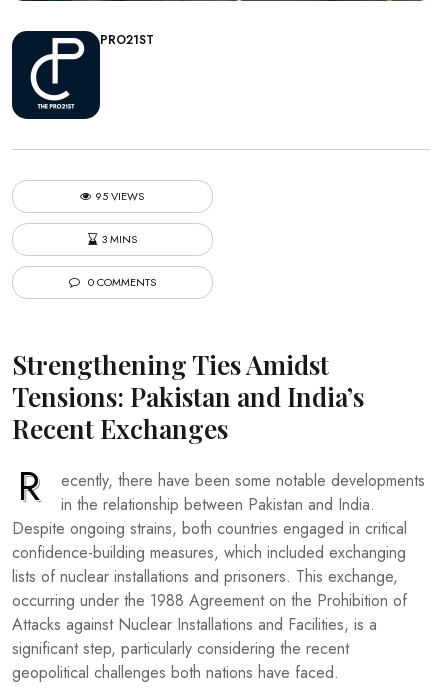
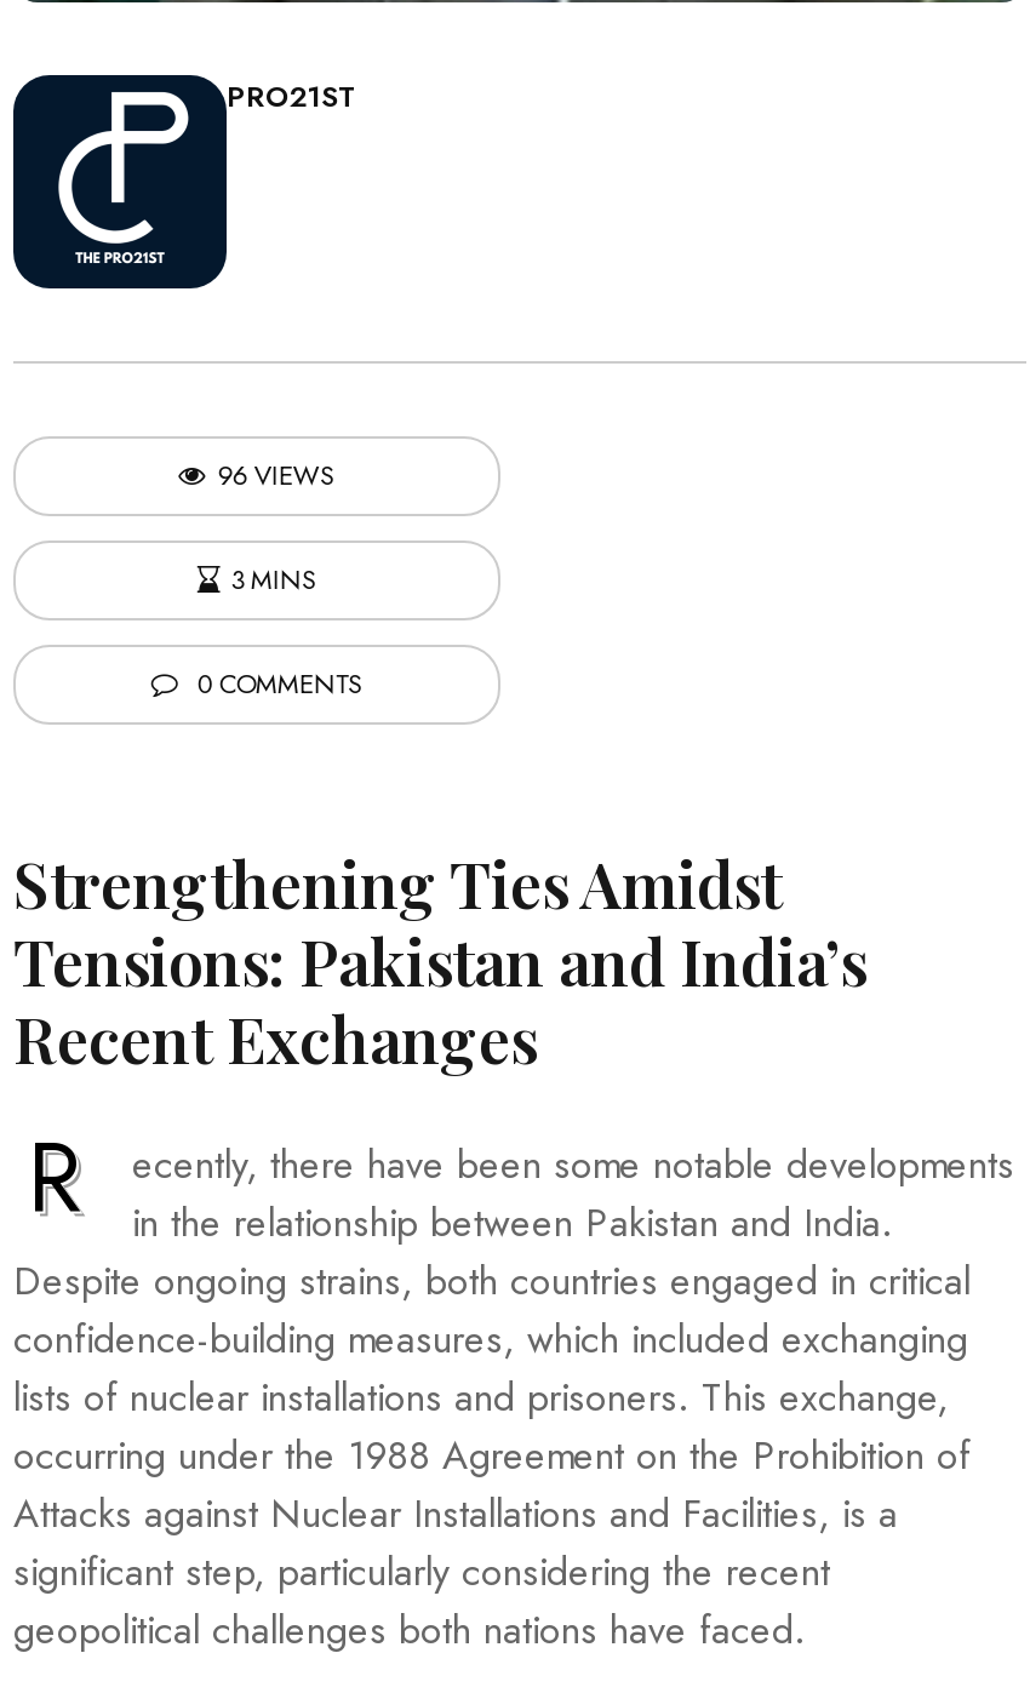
[96,188,144,204] 95 VIEWS -> [218,456,334,495] 96 VIEWS

